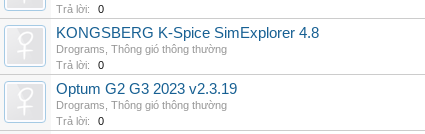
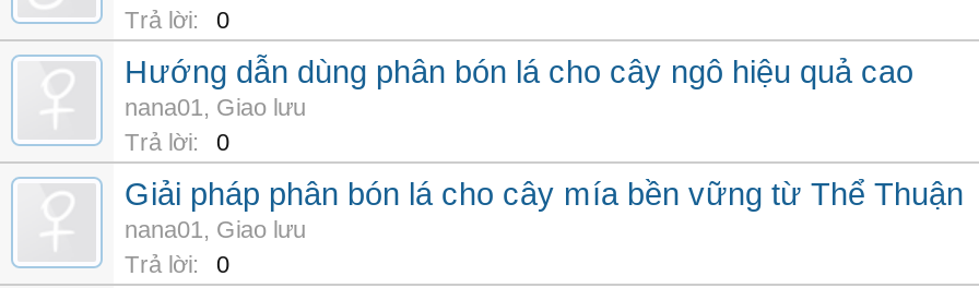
[56,25,319,55] KONGSBERG K-Spice SimExplorer 4.8 | Drograms, Thông gió thông thường -> [125,55,913,120] Hướng dẫn dùng phân bón lá cho cây ngô hiệu quả cao | nana01, Giao lưu
[56,81,237,111] Optum G2 G3 2023 v2.3.19 | Drograms, Thông gió thông thường -> [125,177,964,242] Giải pháp phân bón lá cho cây mía bền vững từ Thể Thuận | nana01, Giao lưu

